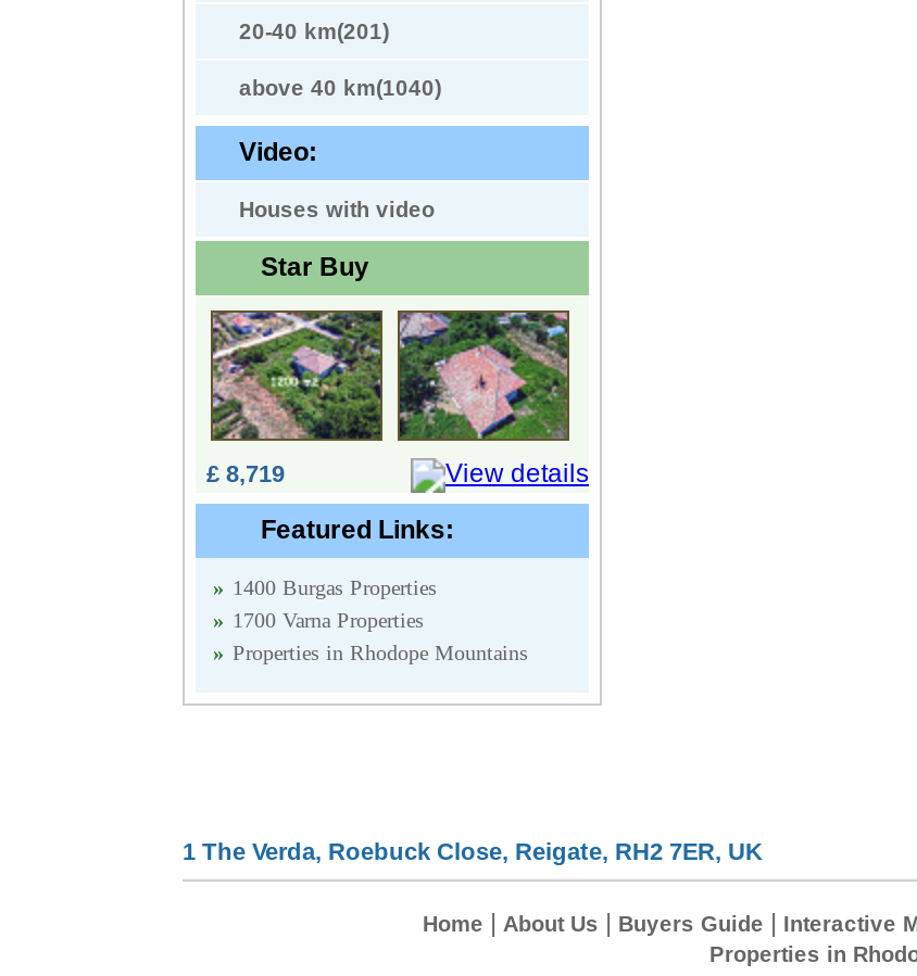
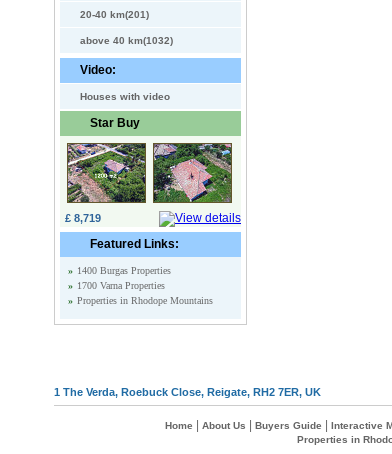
[239,76,441,100] above 40 km(1040) -> [80,35,173,46] above 40 km(1032)

